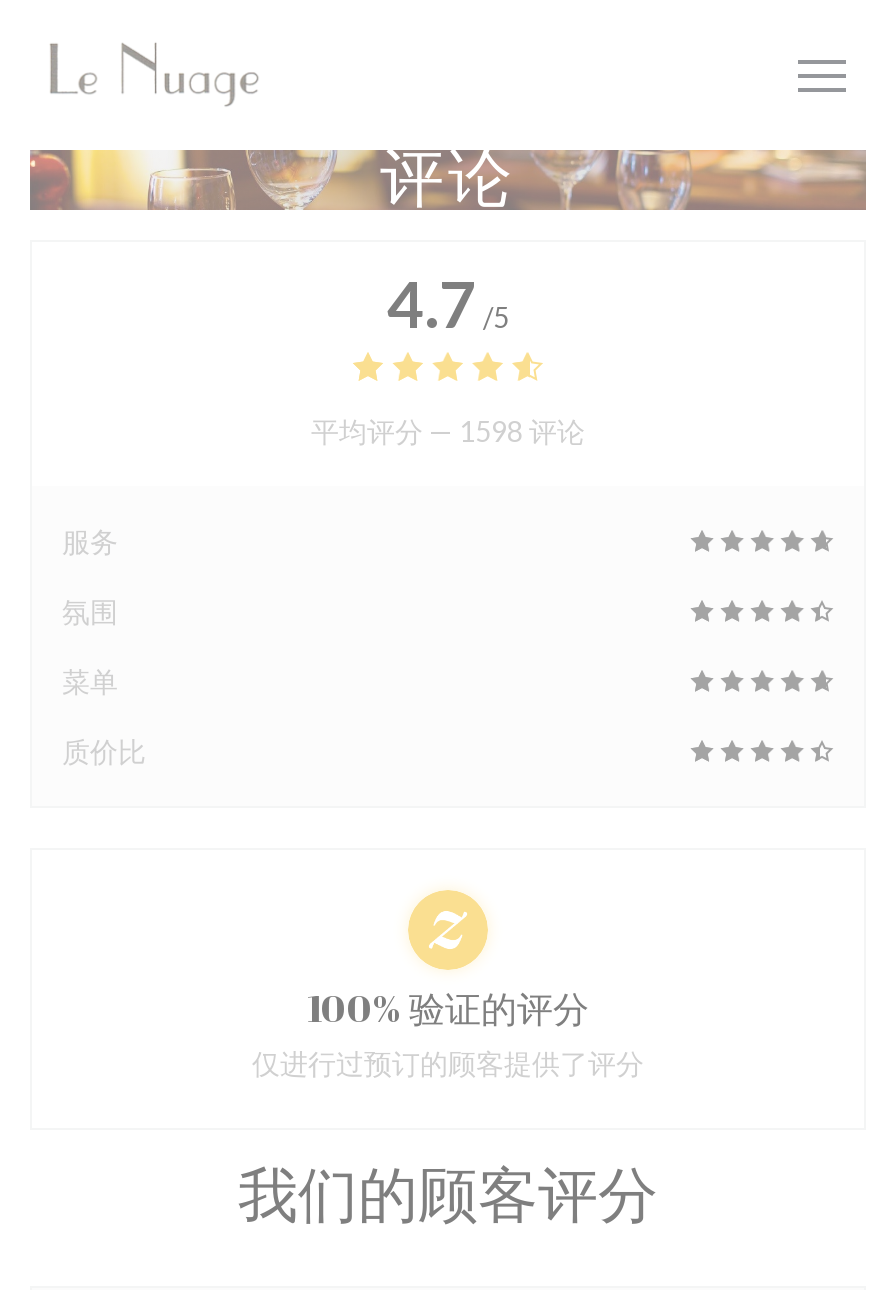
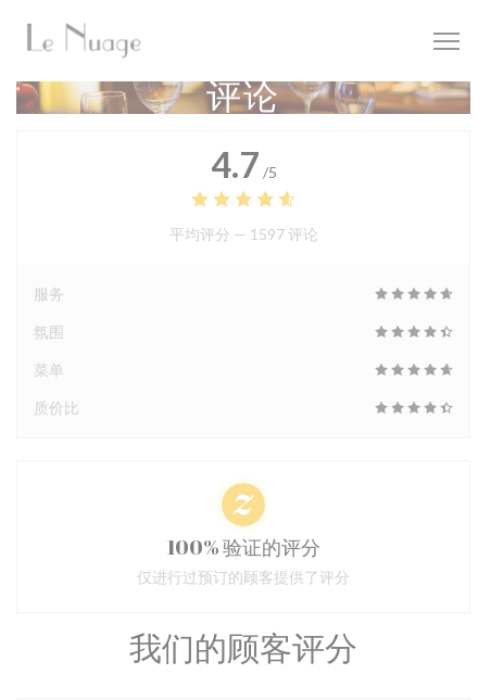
[311,414,585,448] 平均评分 — 1598 评论 -> [169,225,318,243] 平均评分 — 1597 评论

